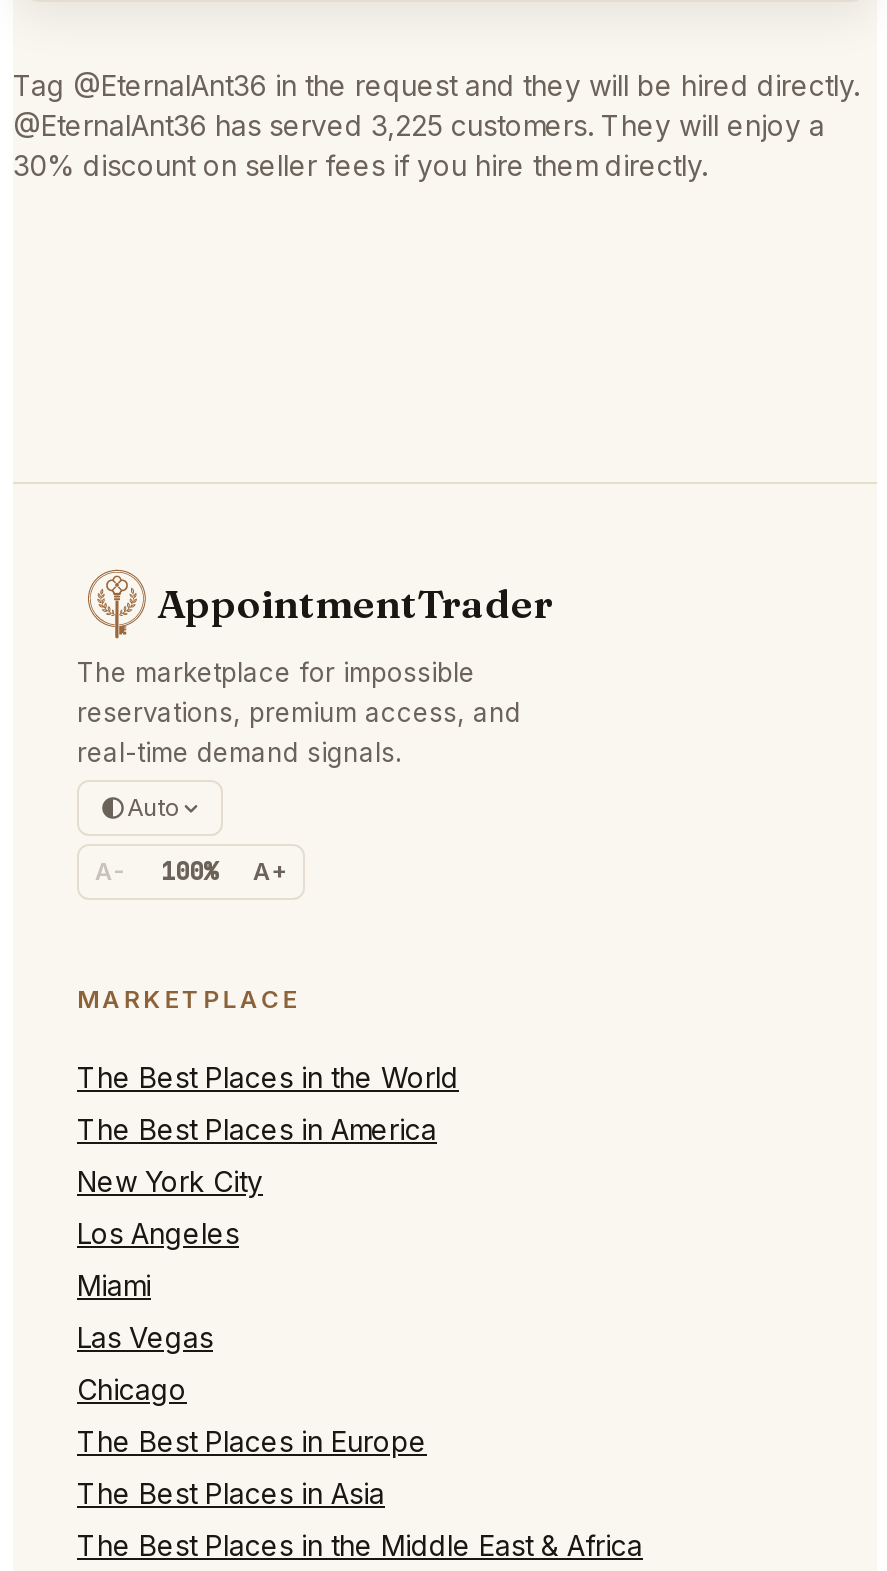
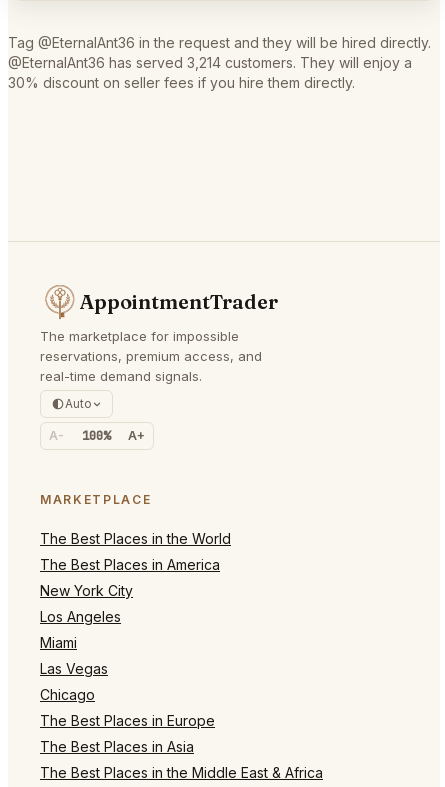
[13,108,825,142] @EternalAnt36 has served 3,225 customers. They will enjoy a -> [8,54,412,71] @EternalAnt36 has served 3,214 customers. They will enjoy a

